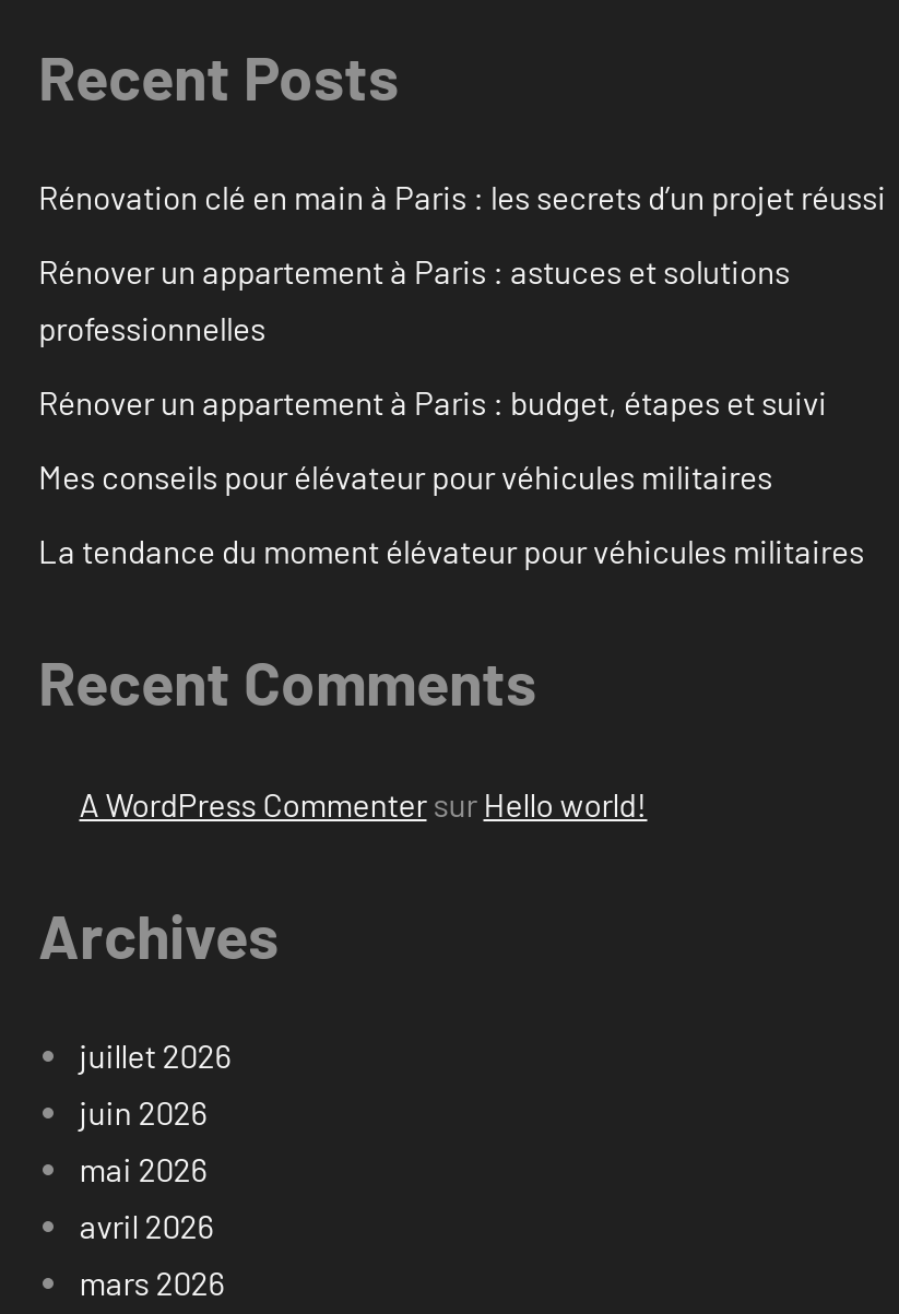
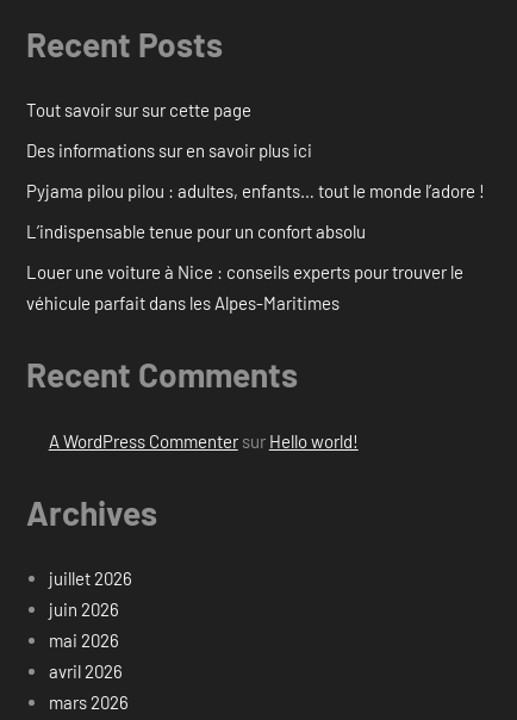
[38,178,886,217] Rénovation clé en main à Paris : les secrets d’un projet réussi -> [26,99,251,121] Tout savoir sur sur cette page
[38,252,790,348] Rénover un appartement à Paris : astuces et solutions | professionnelles -> [26,140,312,161] Des informations sur en savoir plus ici
[38,383,827,422] Rénover un appartement à Paris : budget, étapes et suivi -> [26,180,485,202] Pyjama pilou pilou : adultes, enfants… tout le monde l’adore !
[38,457,772,497] Mes conseils pour élévateur pour véhicules militaires -> [26,221,366,242] L’indispensable tenue pour un confort absolu
[38,531,864,571] La tendance du moment élévateur pour véhicules militaires -> [26,261,463,314] Louer une voiture à Nice : conseils experts pour trouver le | véhicule parfait dans les Alpes-Maritimes

